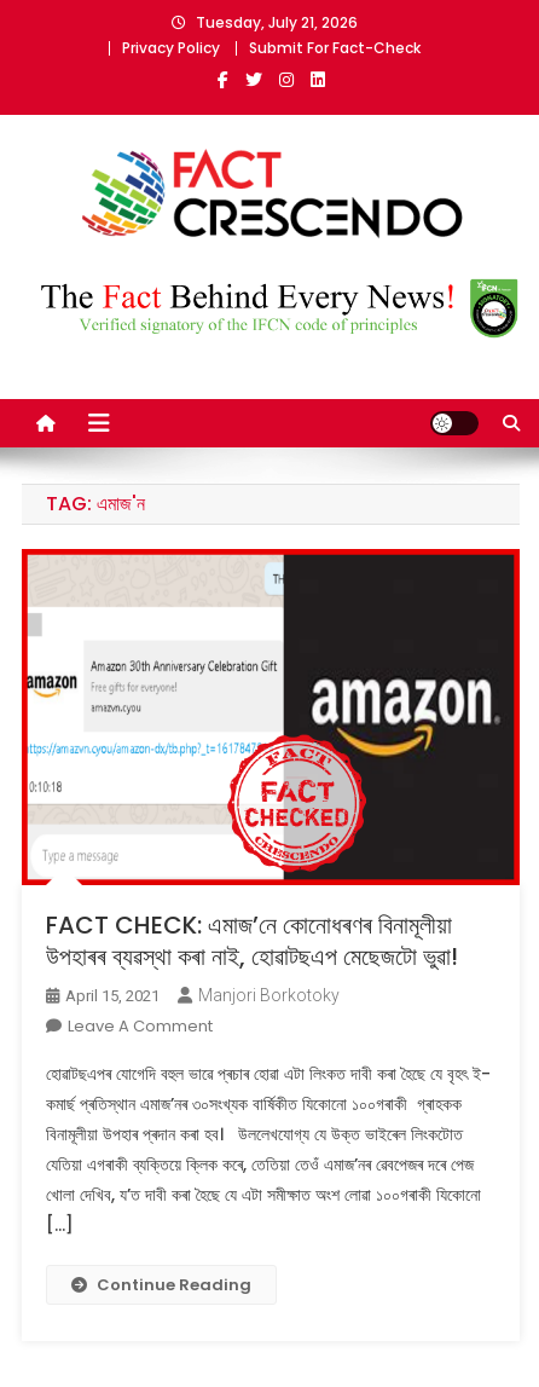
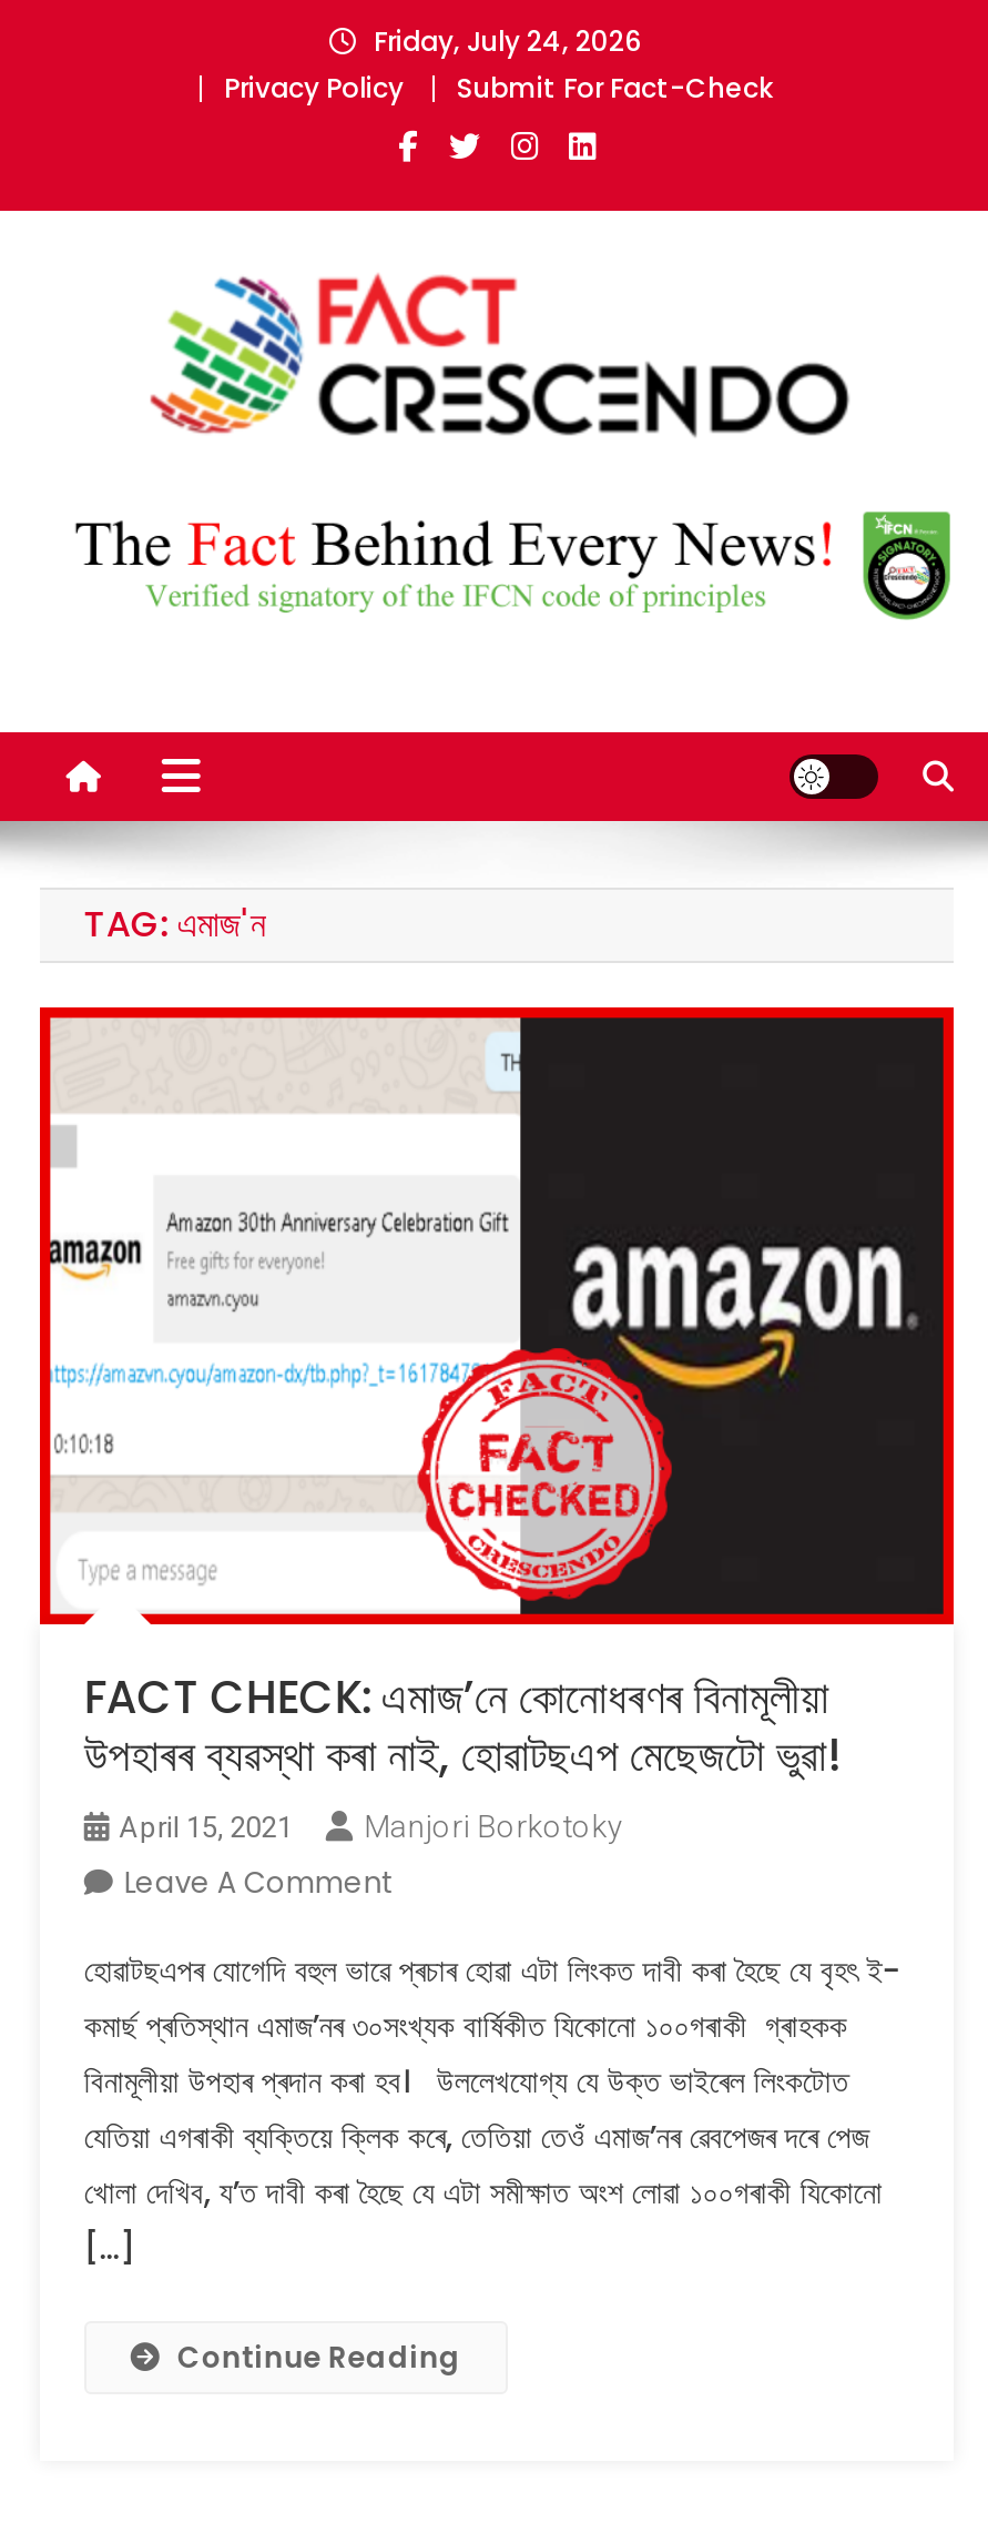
[196,12,358,33] Tuesday, July 21, 2026 -> [374,22,642,60] Friday, July 24, 2026

